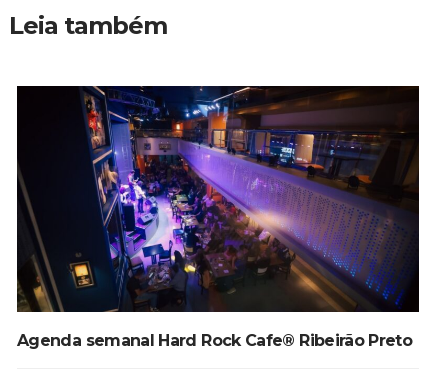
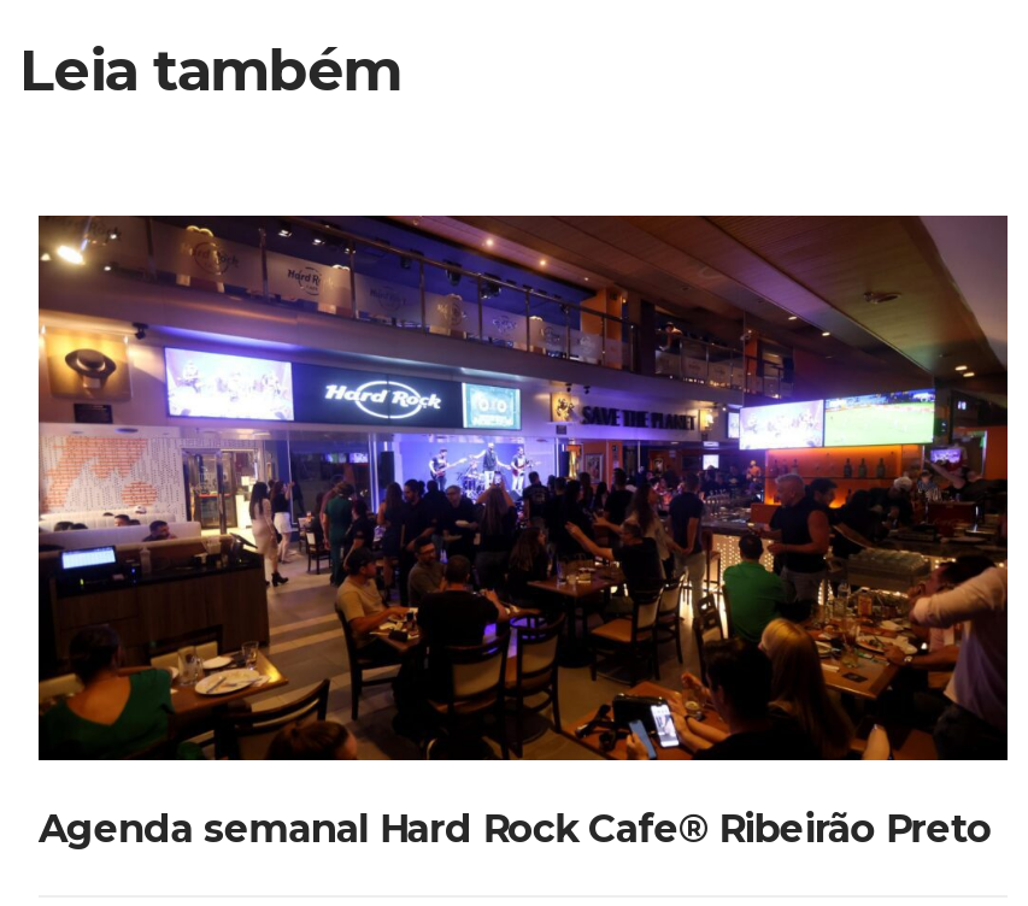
[16,85,420,313] [image] -> [36,212,1010,764] [image]

